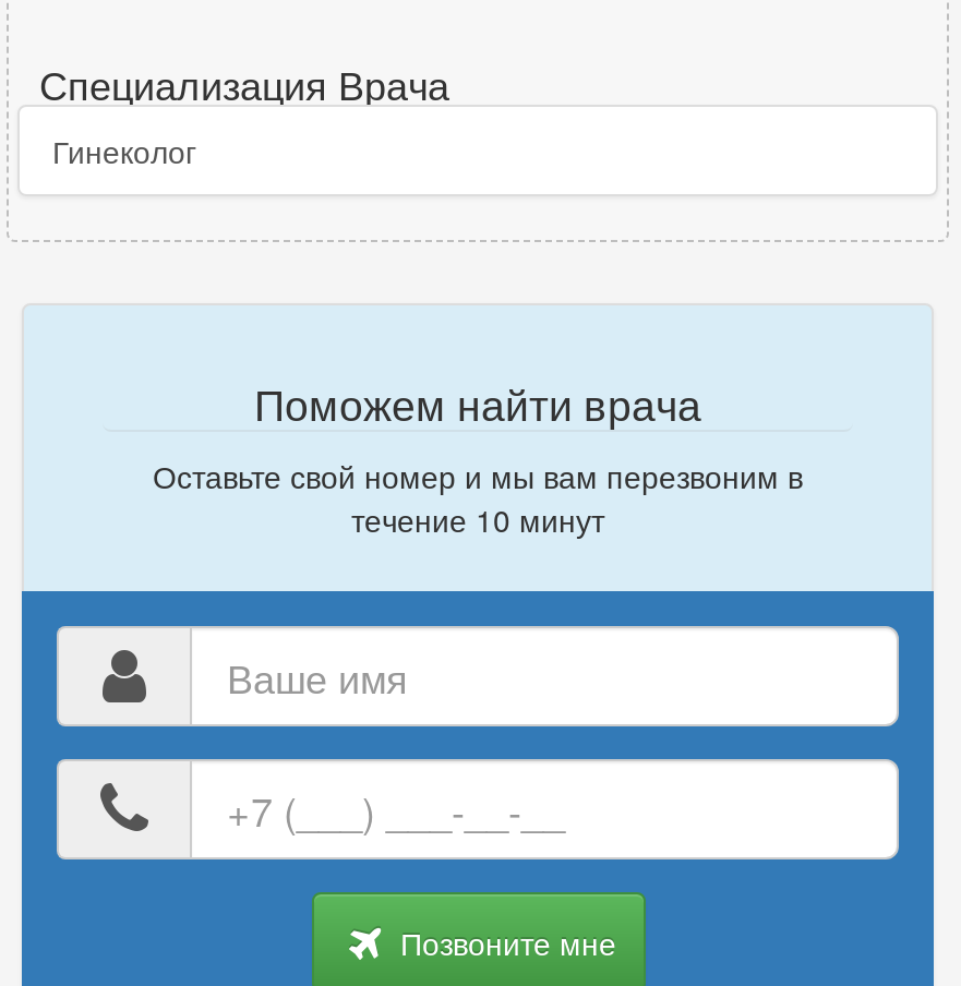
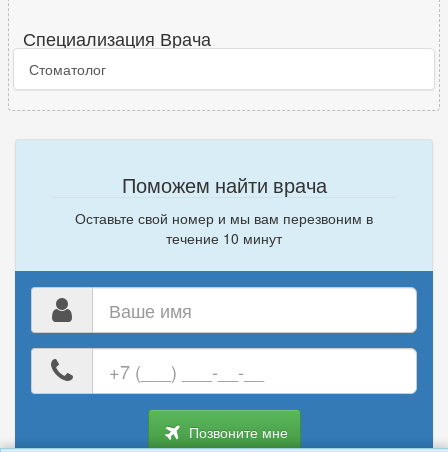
[52,128,196,172] Гинеколог -> [29,59,106,79] Стоматолог

